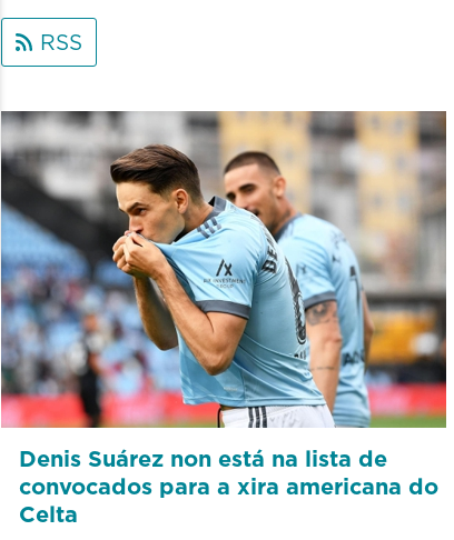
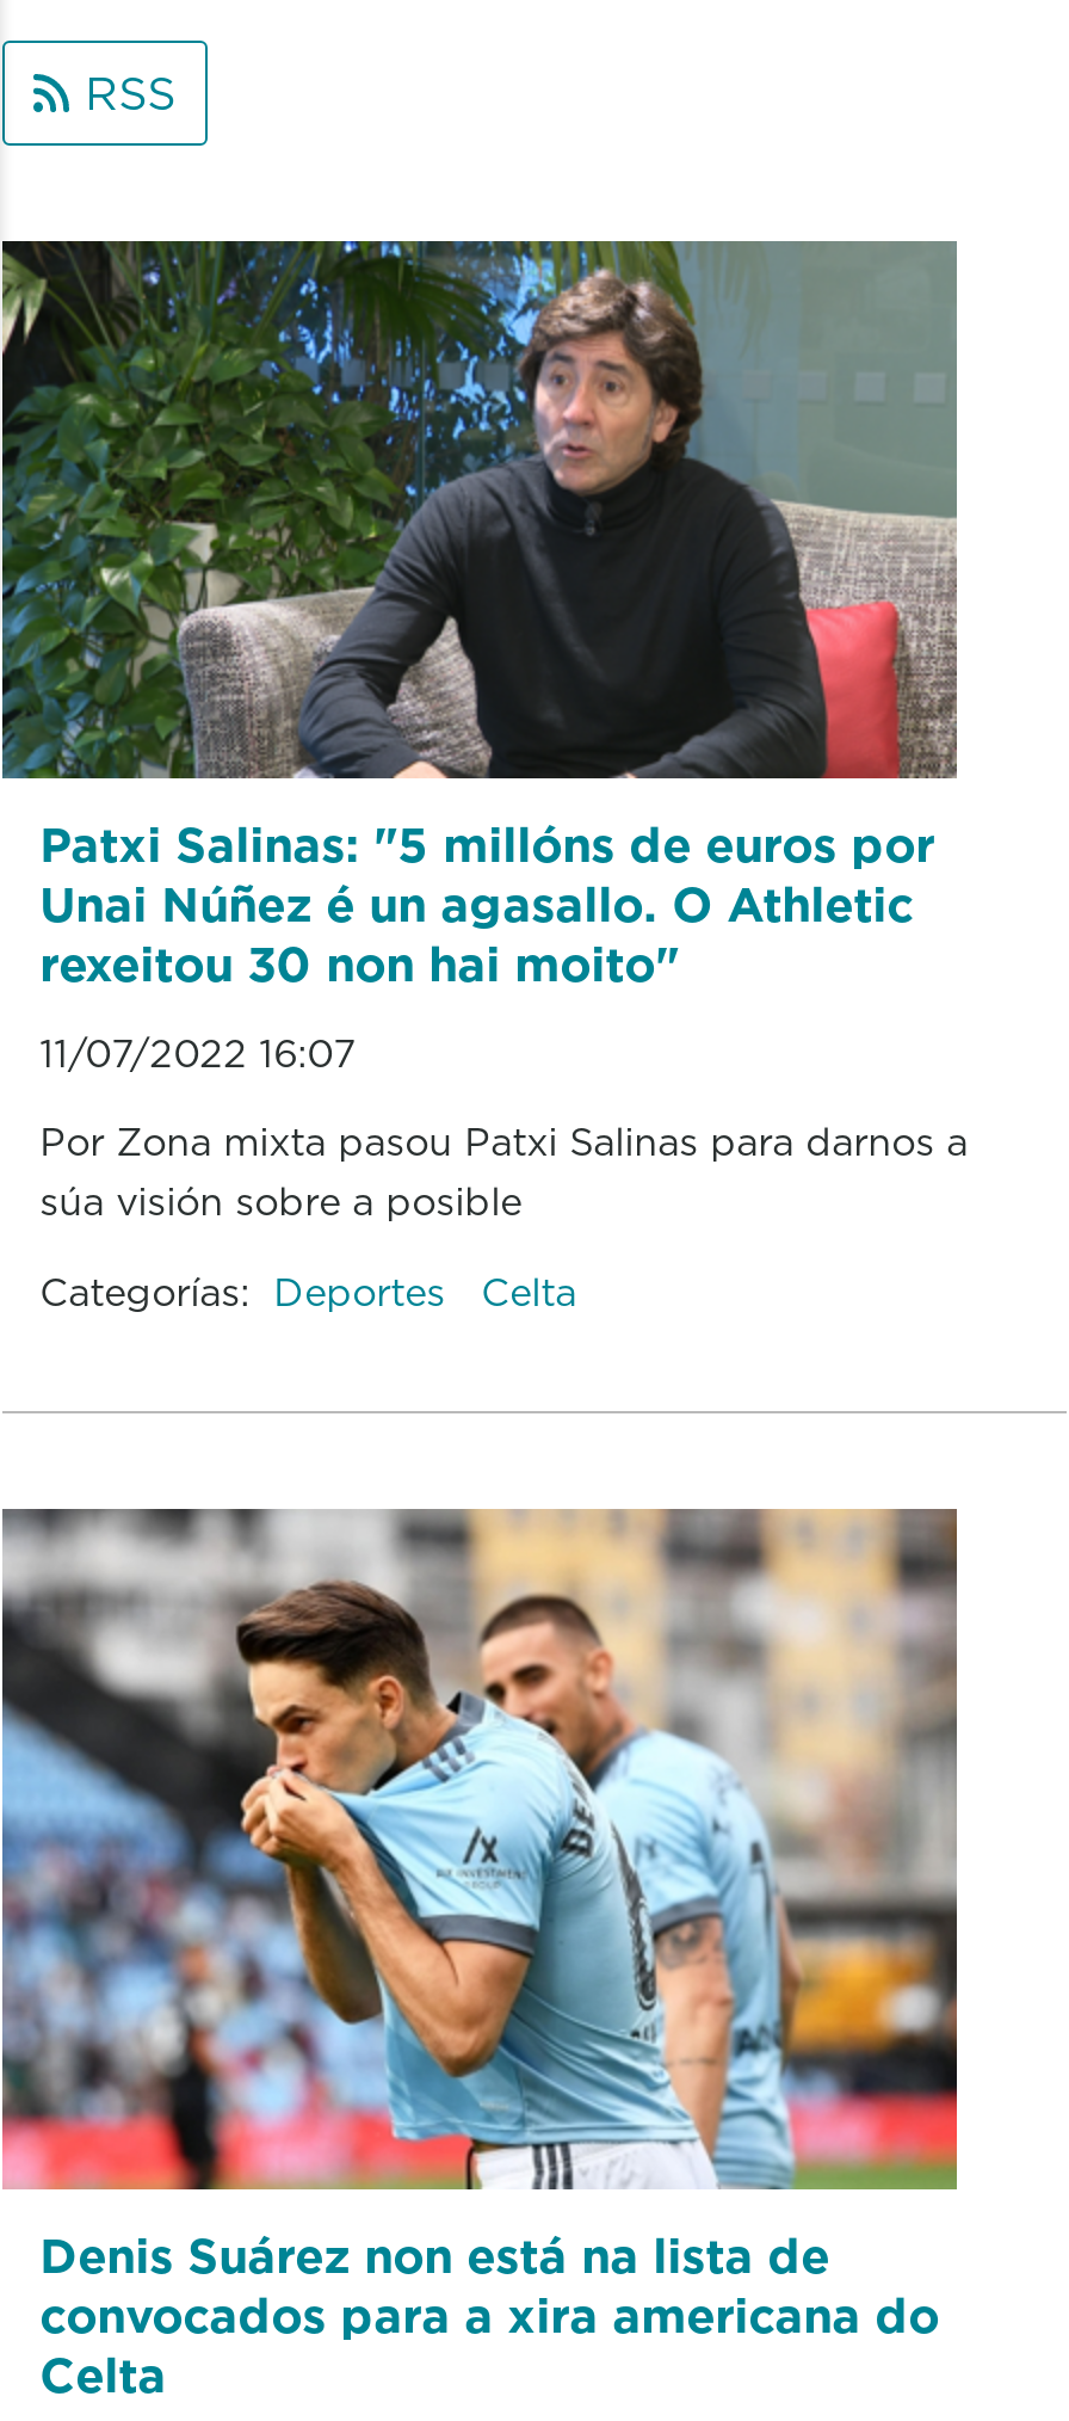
none -> [7,239,968,1317] [image] | Patxi Salinas: "5 millóns de euros por | Unai Núñez é un agasallo. O Athletic | rexeitou 30 non hai moito" | 11/07/2022 16:07 | Por Zona mixta pasou Patxi Salinas para darnos a | súa visión sobre a posible | Categorías: Deportes Celta

